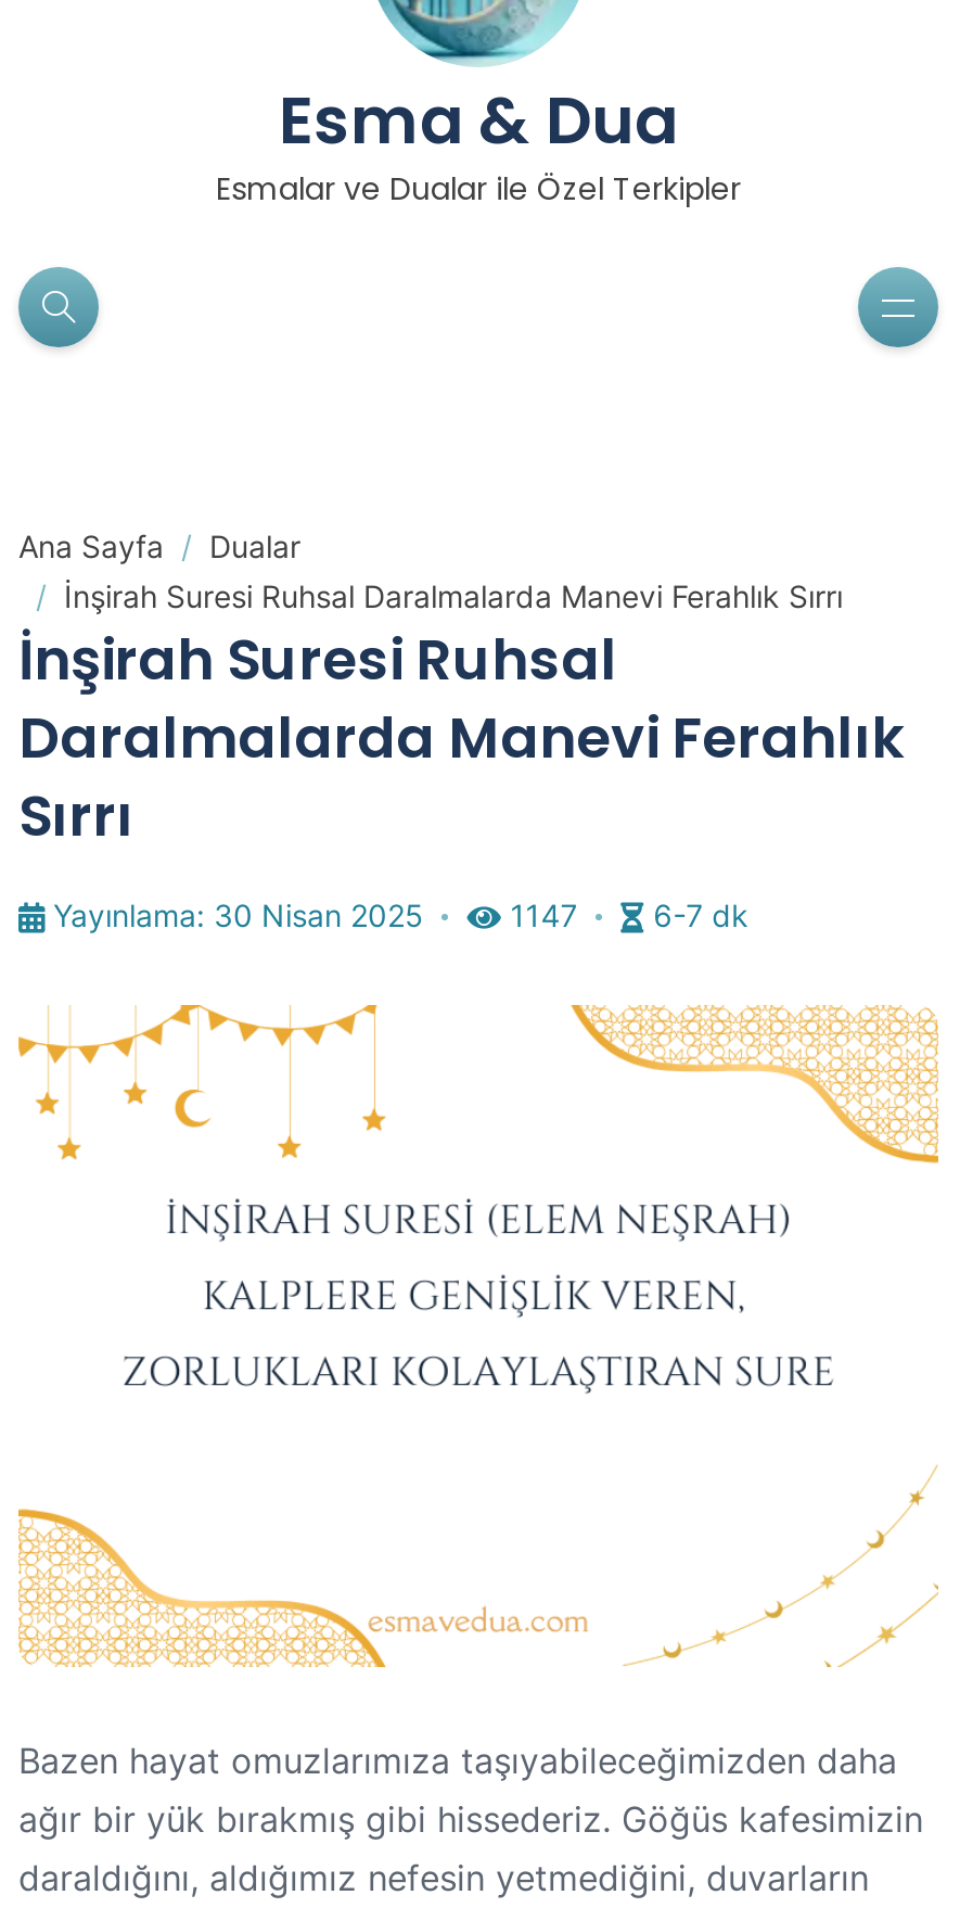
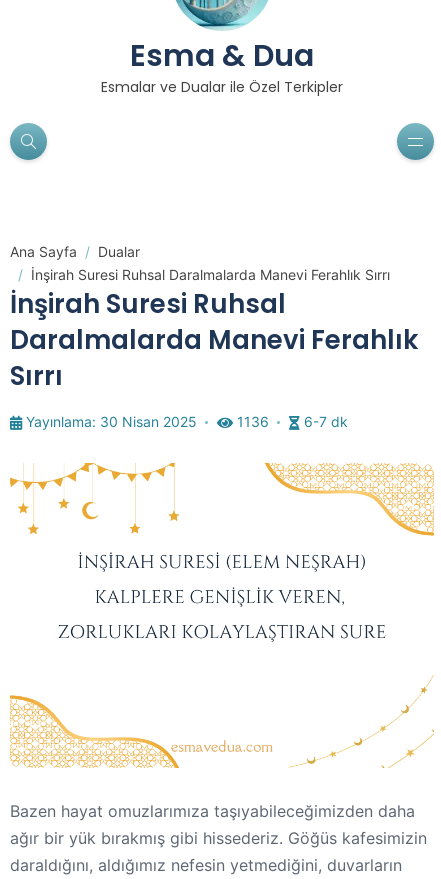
[502,896,749,933] 1147 6-7 dk -> [233,413,348,430] 1136 6-7 dk

